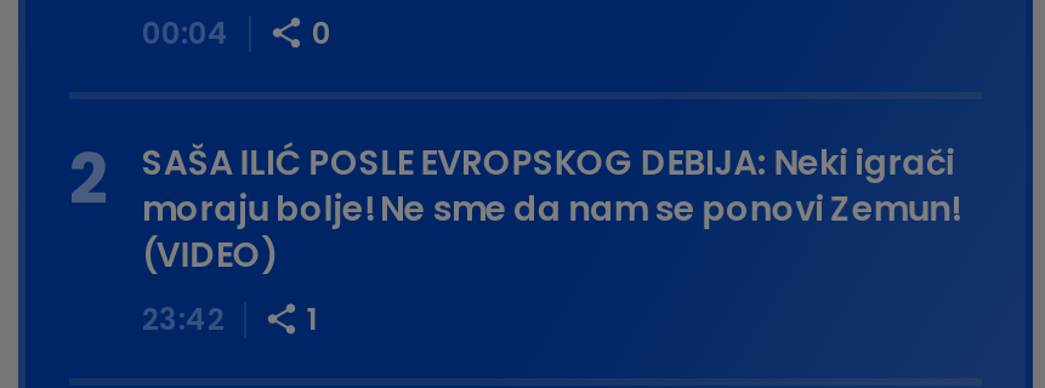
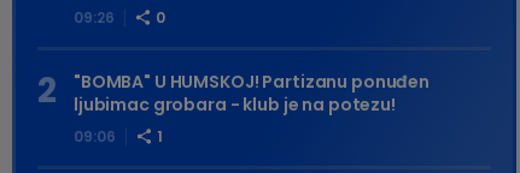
[142,12,331,54] 00:04 0 -> [74,7,165,28] 09:26 0
[142,138,960,279] SAŠA ILIĆ POSLE EVROPSKOG DEBIJA: Neki igrači | moraju bolje! Ne sme da nam se ponovi Zemun! | (VIDEO) -> [74,70,430,117] "BOMBA" U HUMSKOJ! Partizanu ponuđen | ljubimac grobara - klub je na potezu!
[142,299,319,340] 23:42 1 -> [74,126,163,147] 09:06 1

